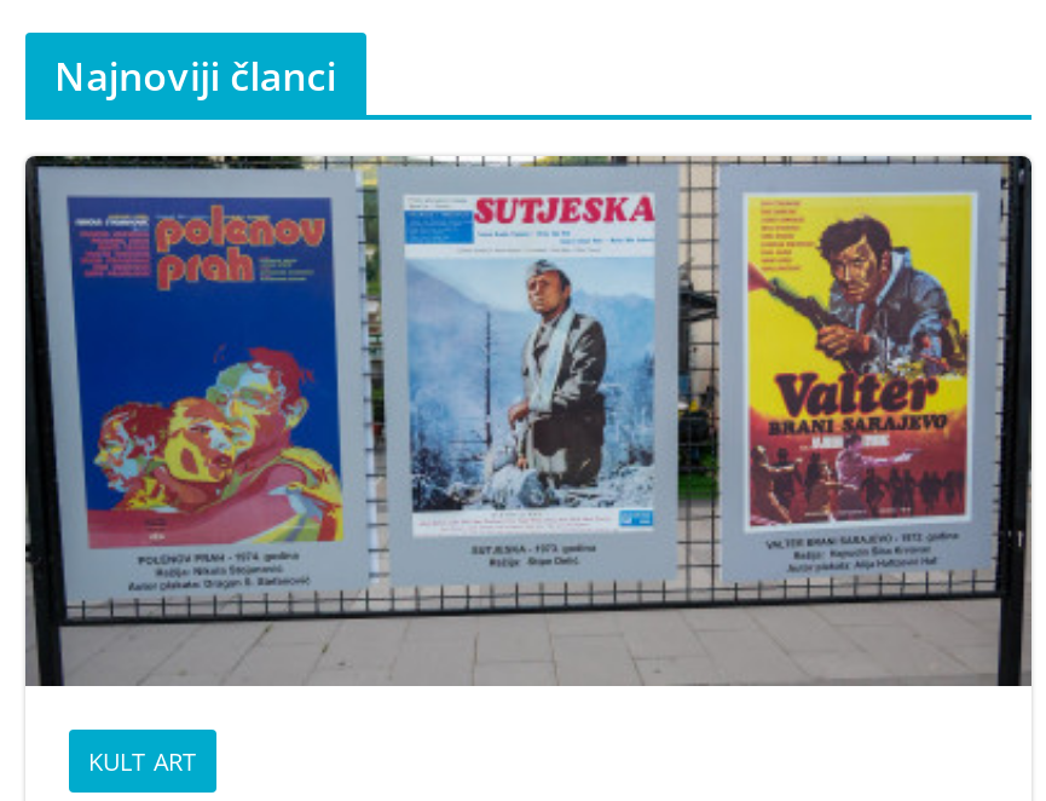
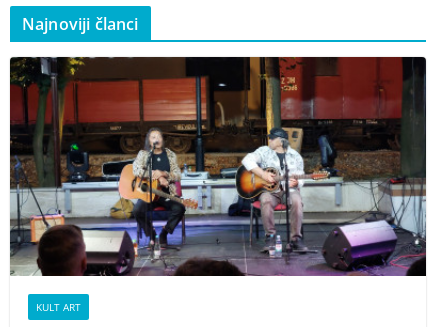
[25,155,1034,687] [image] -> [10,56,426,277] [image]

